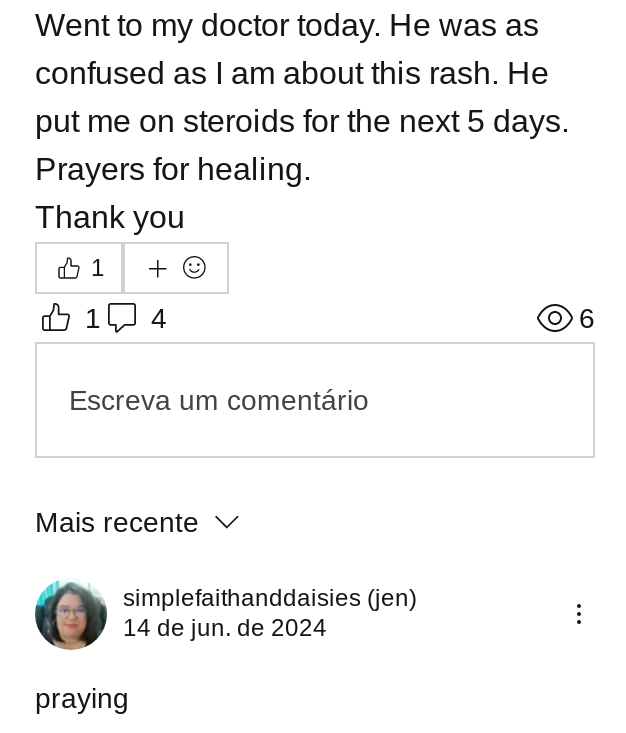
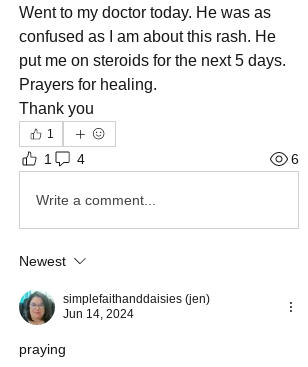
[69,383,369,415] Escreva um comentário -> [36,191,156,207] Write a comment...
[35,506,199,538] Mais recente -> [19,253,66,269] Newest
[123,614,327,642] 14 de jun. de 2024 -> [63,307,134,321] Jun 14, 2024

